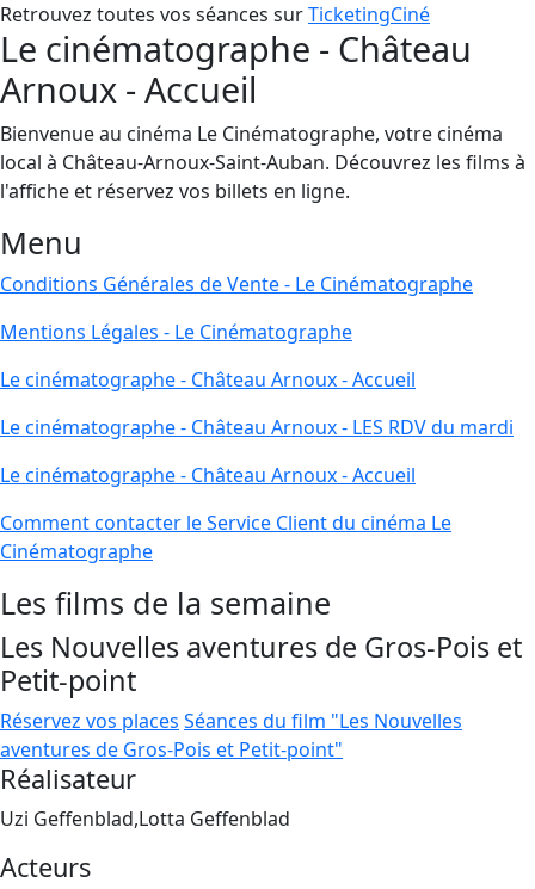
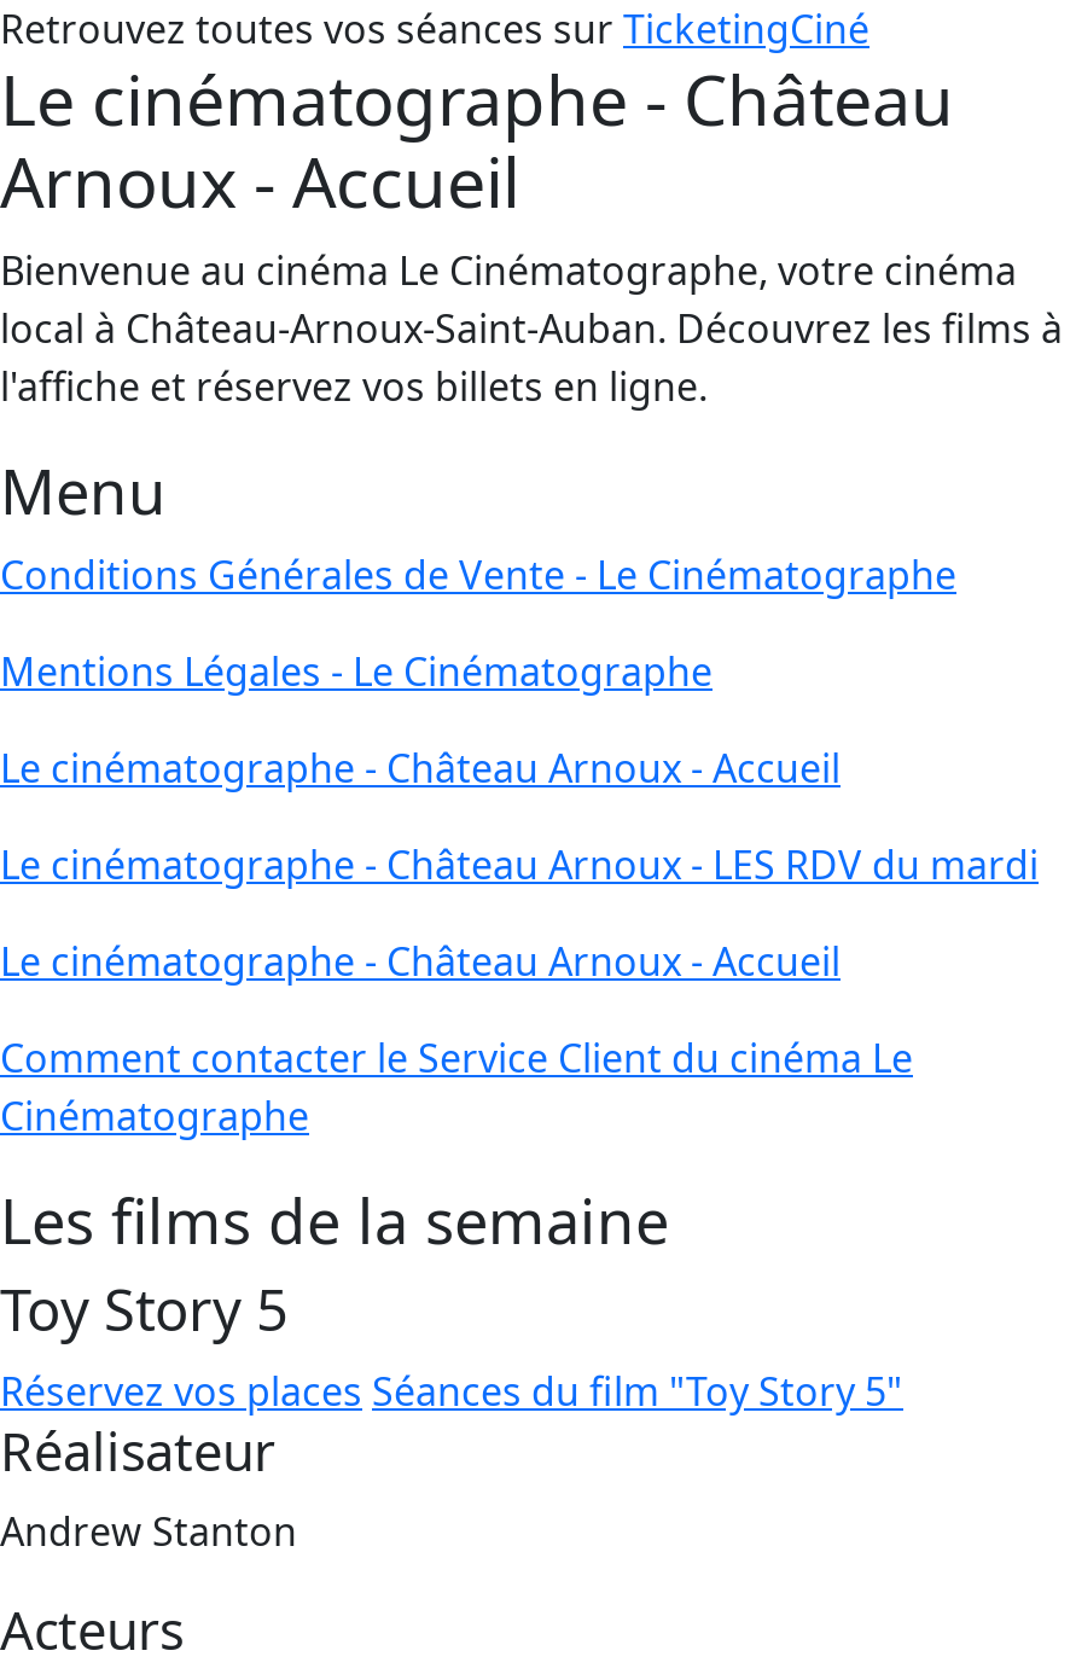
[0,628,522,763] Les Nouvelles aventures de Gros-Pois et | Petit-point | Réservez vos places Séances du film "Les Nouvelles | aventures de Gros-Pois et Petit-point" -> [0,1271,903,1418] Toy Story 5 | Réservez vos places Séances du film "Toy Story 5"
[0,805,290,832] Uzi Geffenblad,Lotta Geffenblad -> [0,1505,297,1558] Andrew Stanton

